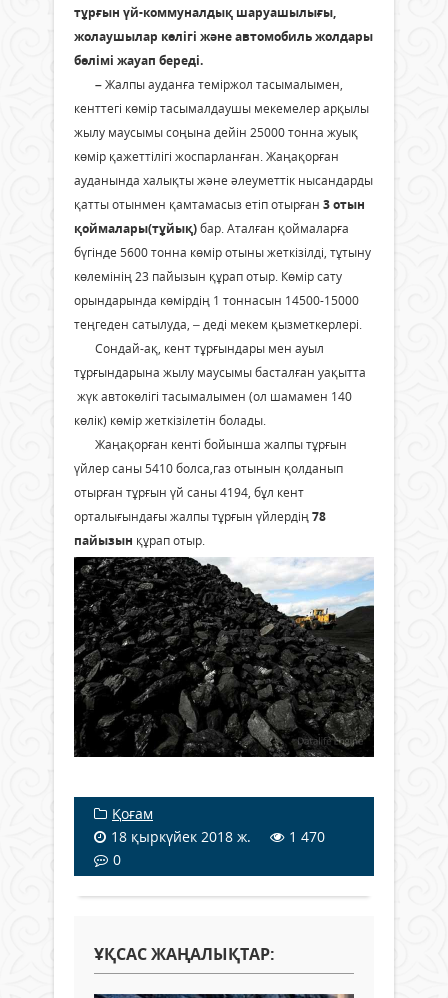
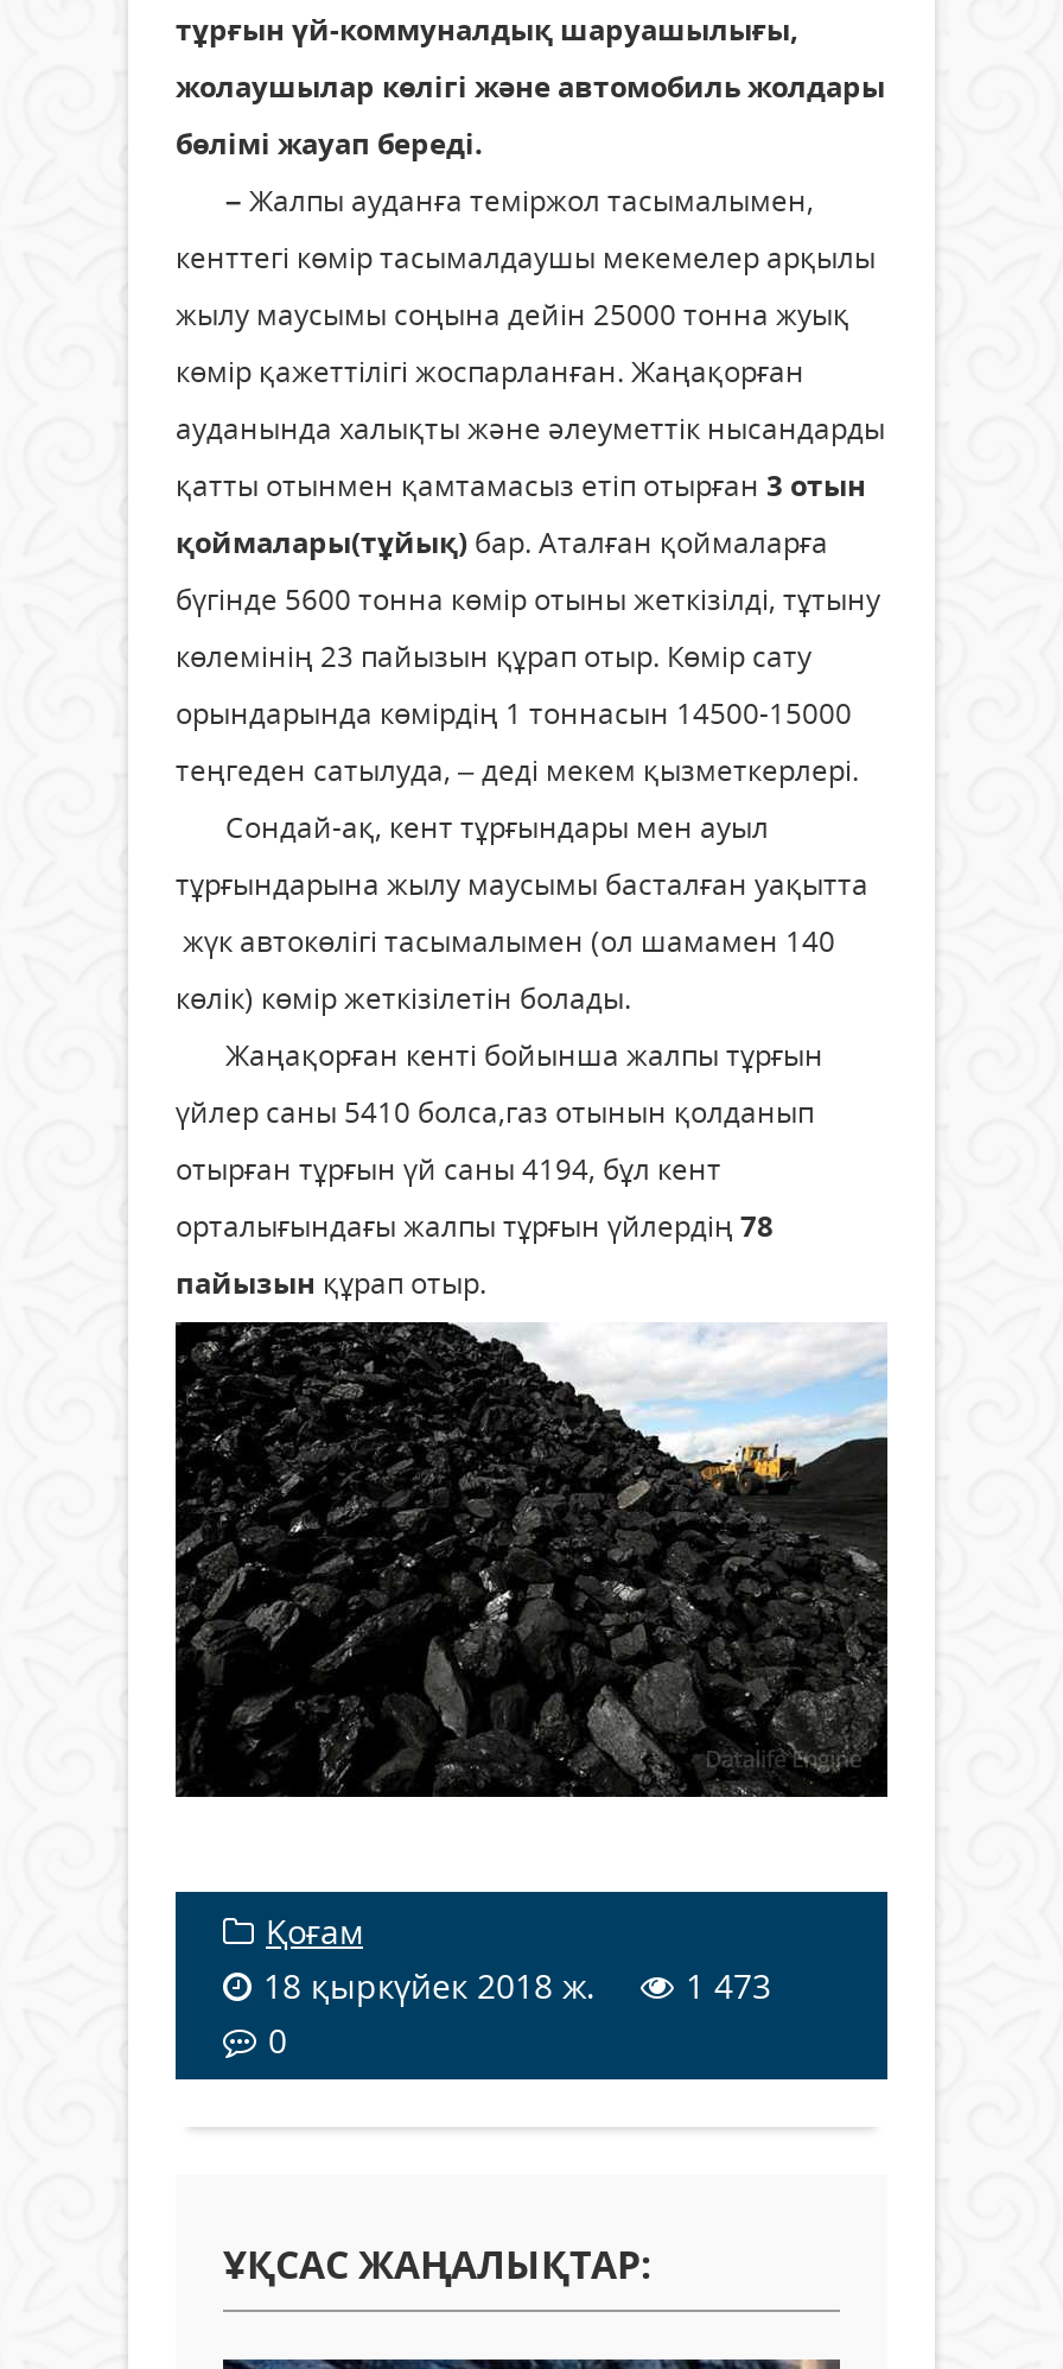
[111,827,325,846] 18 қыркүйек 2018 ж. 1 470 -> [263,1962,771,2007] 18 қыркүйек 2018 ж. 1 473

